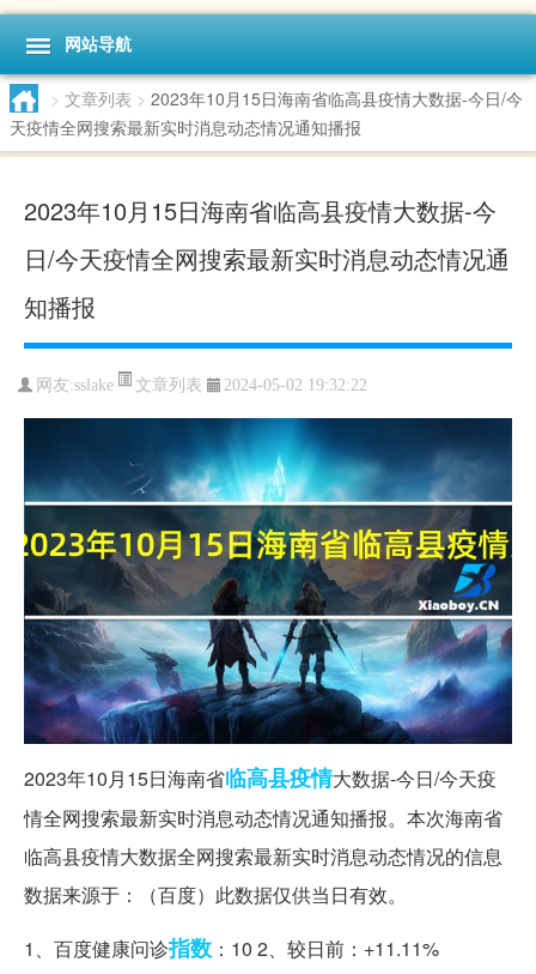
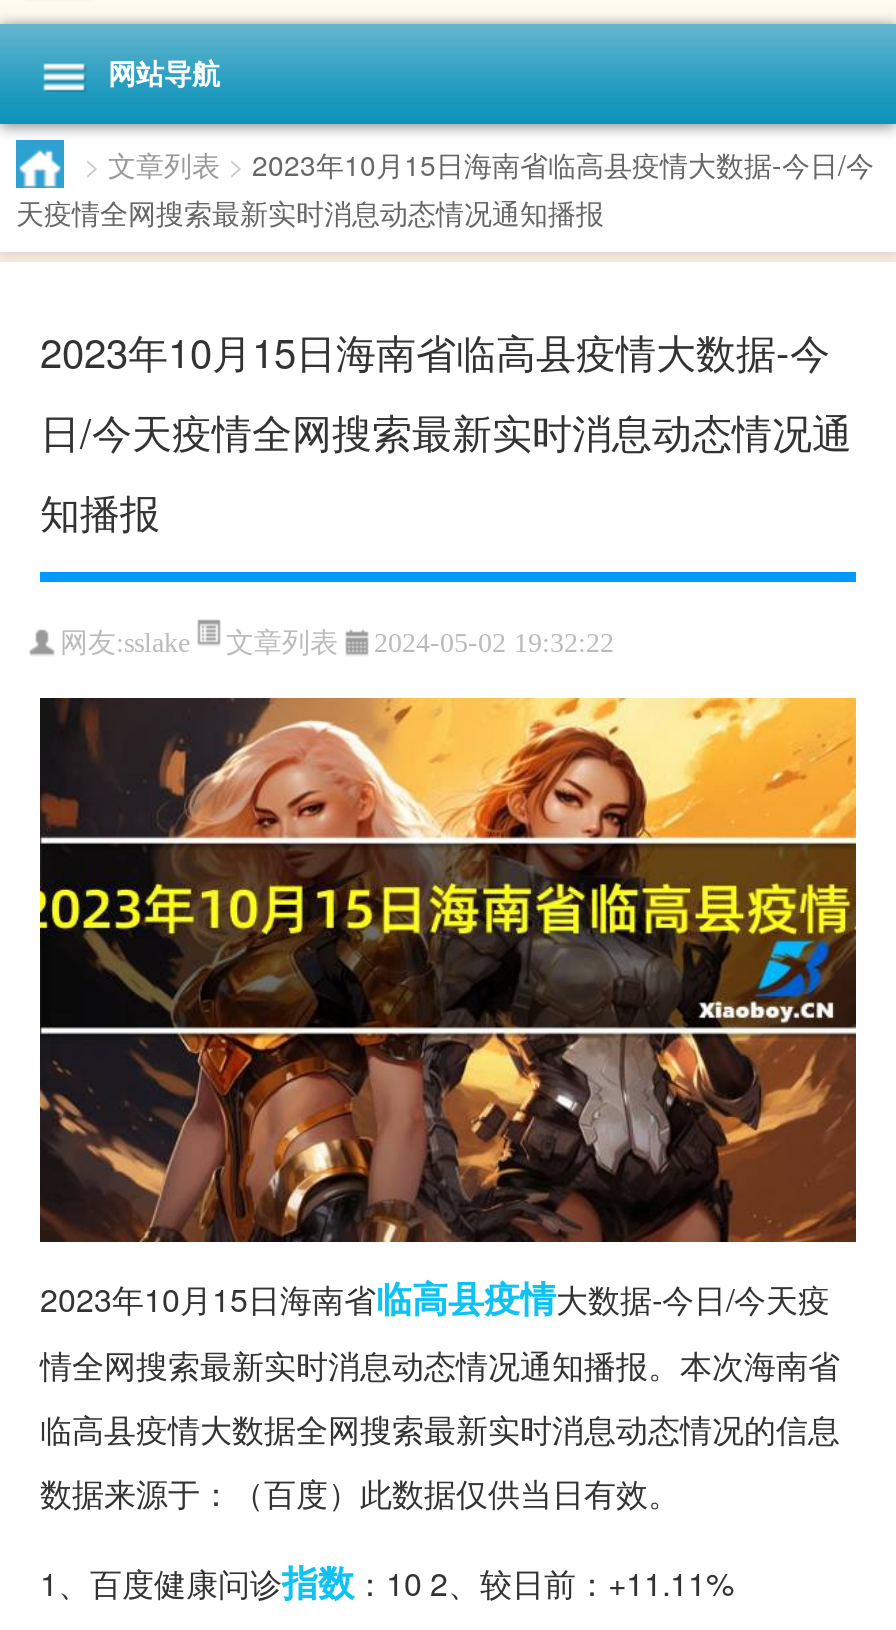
[23,417,513,745] [image] -> [38,696,858,1244] [image]

